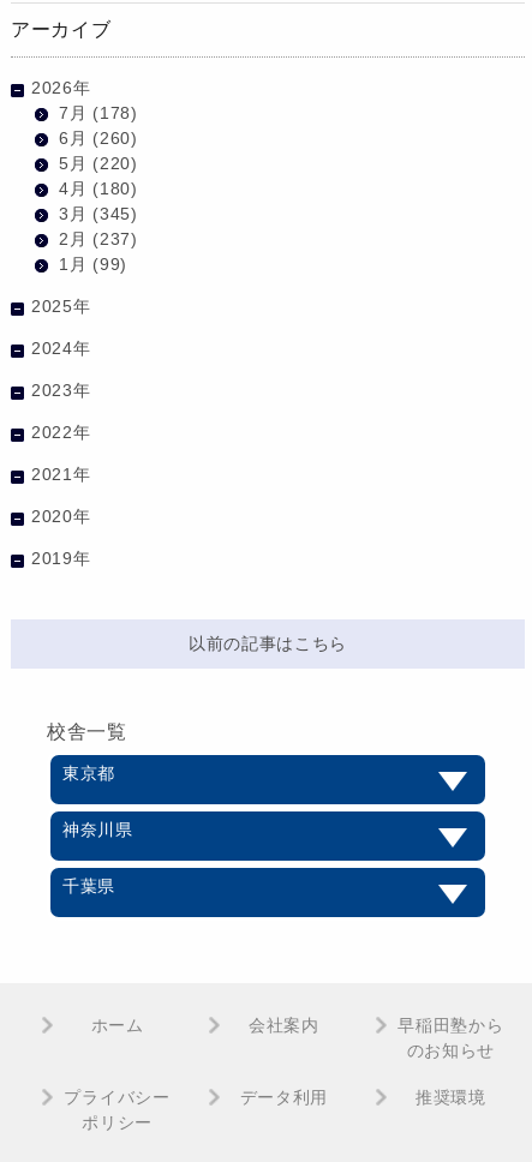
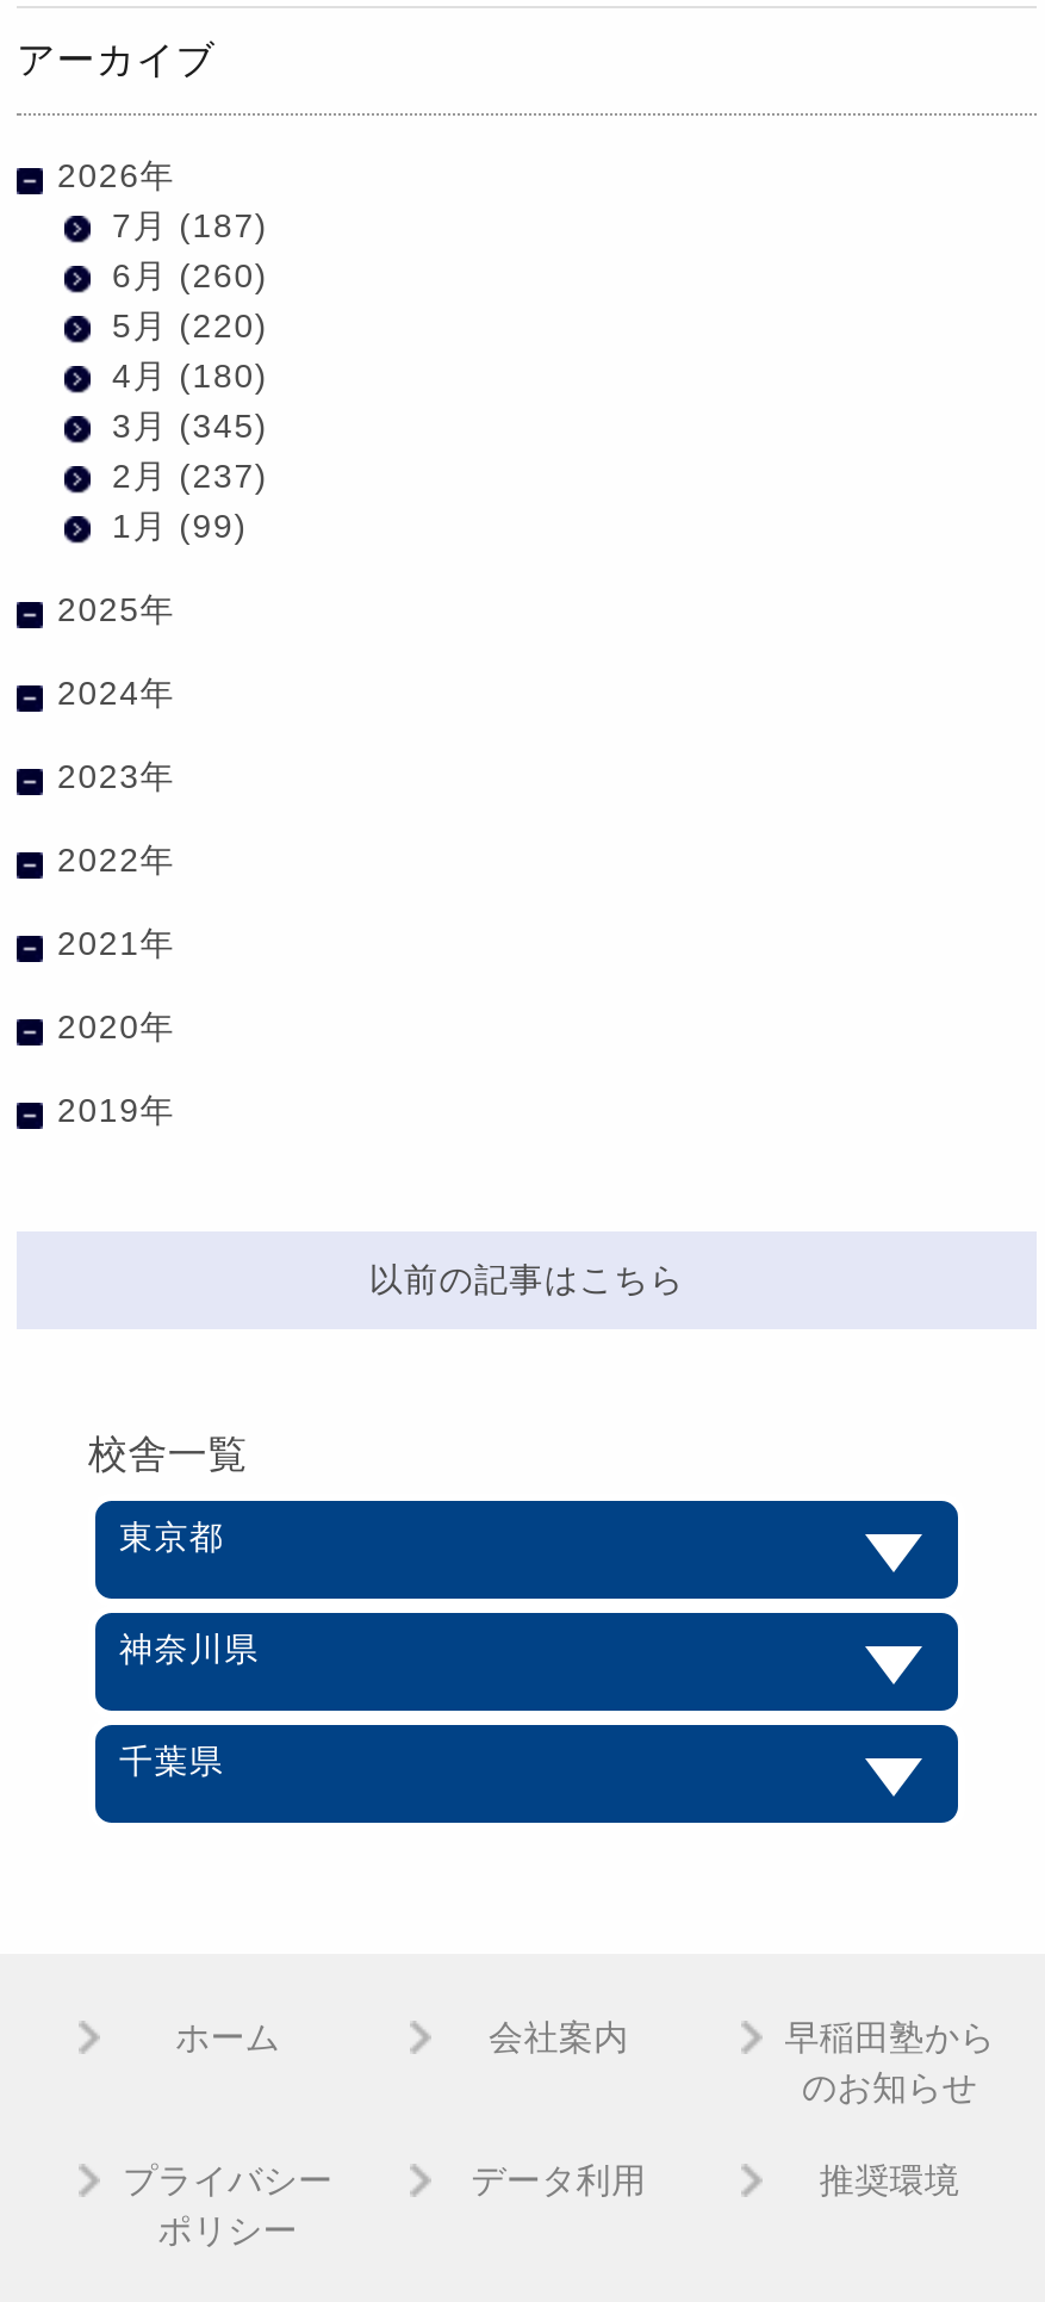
[59,104,138,123] 7月(178) -> [112,207,268,246] 7月(187)

